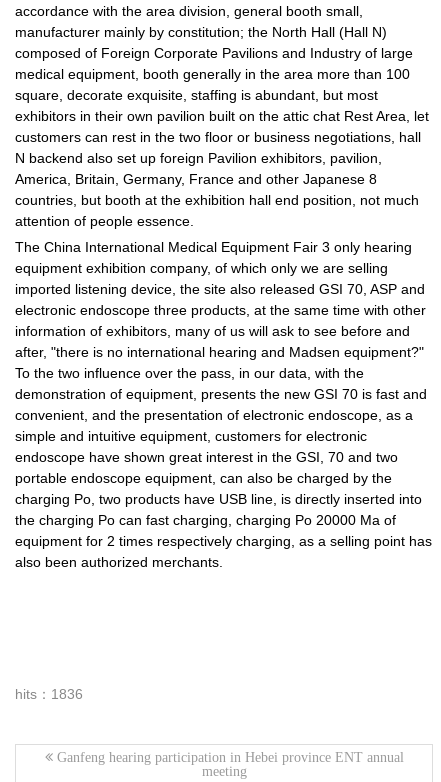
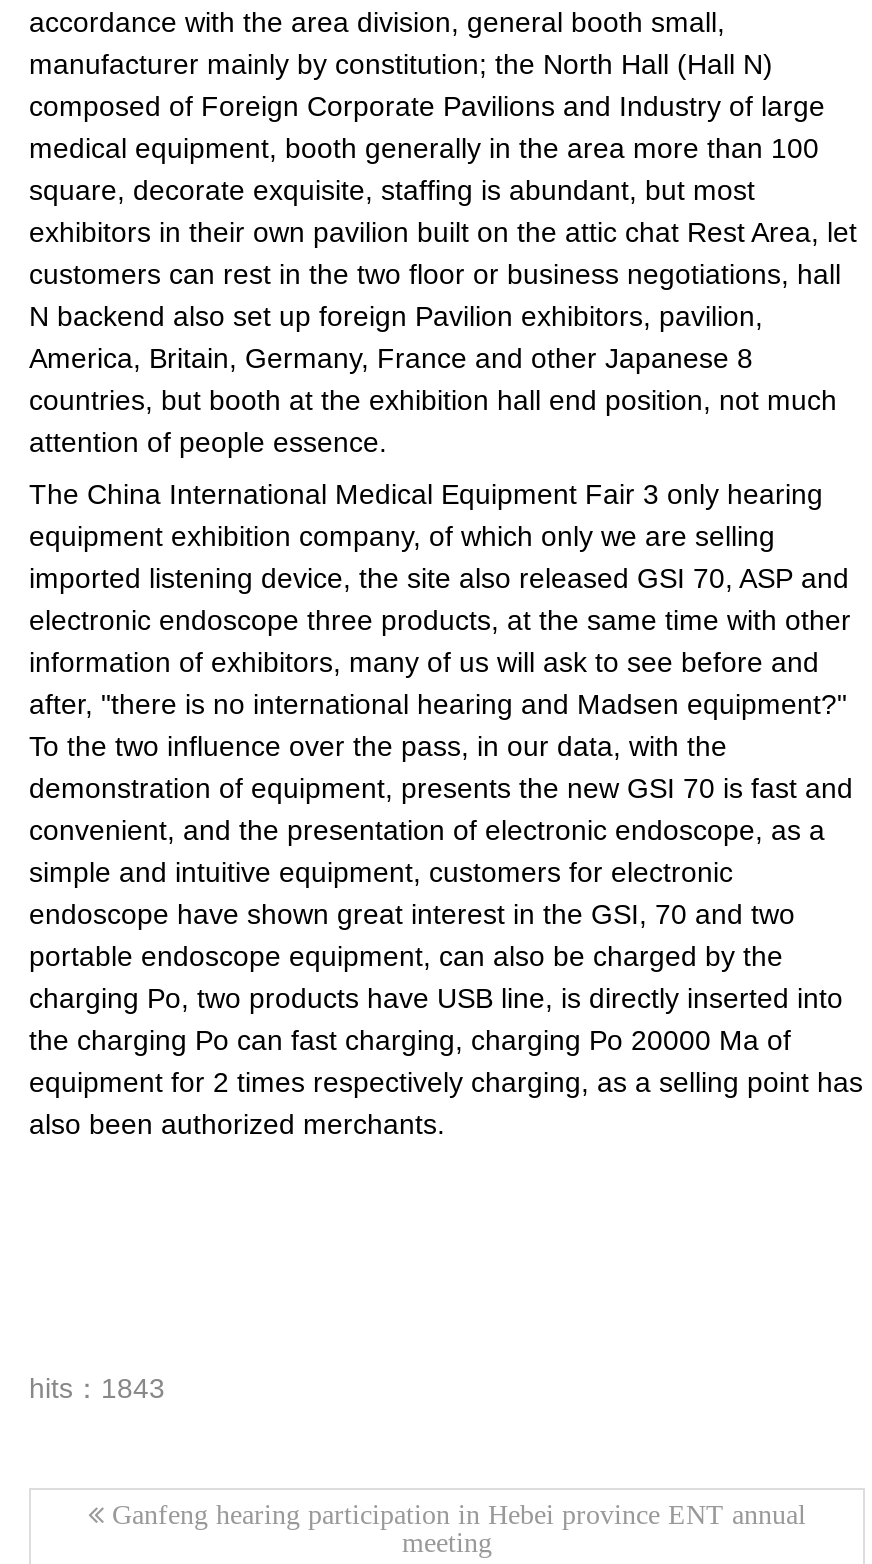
[15,686,83,702] hits：1836 -> [29,1372,165,1404] hits：1843

